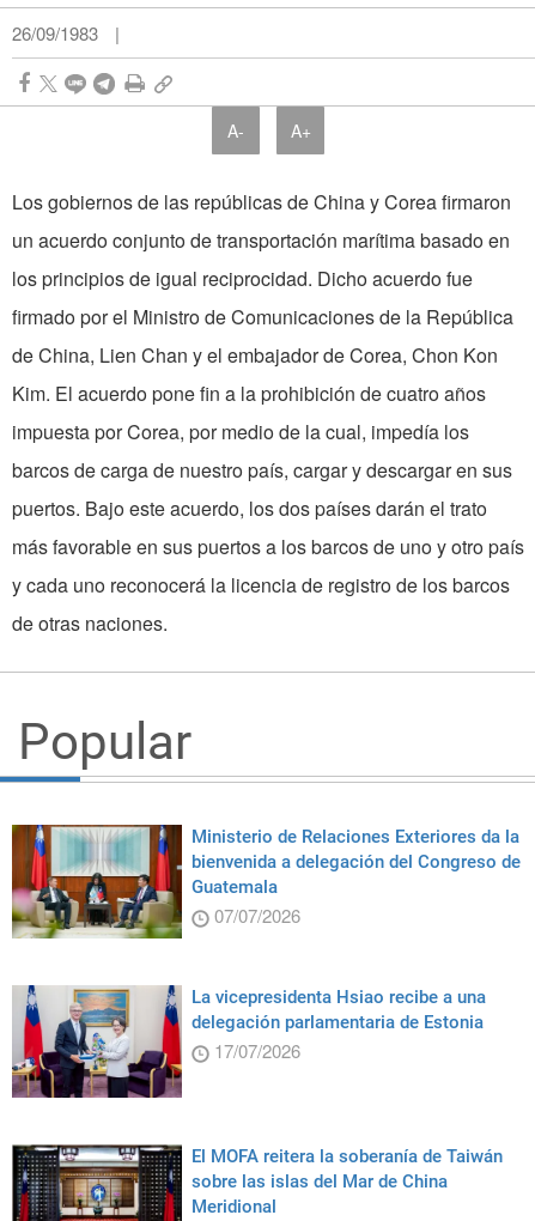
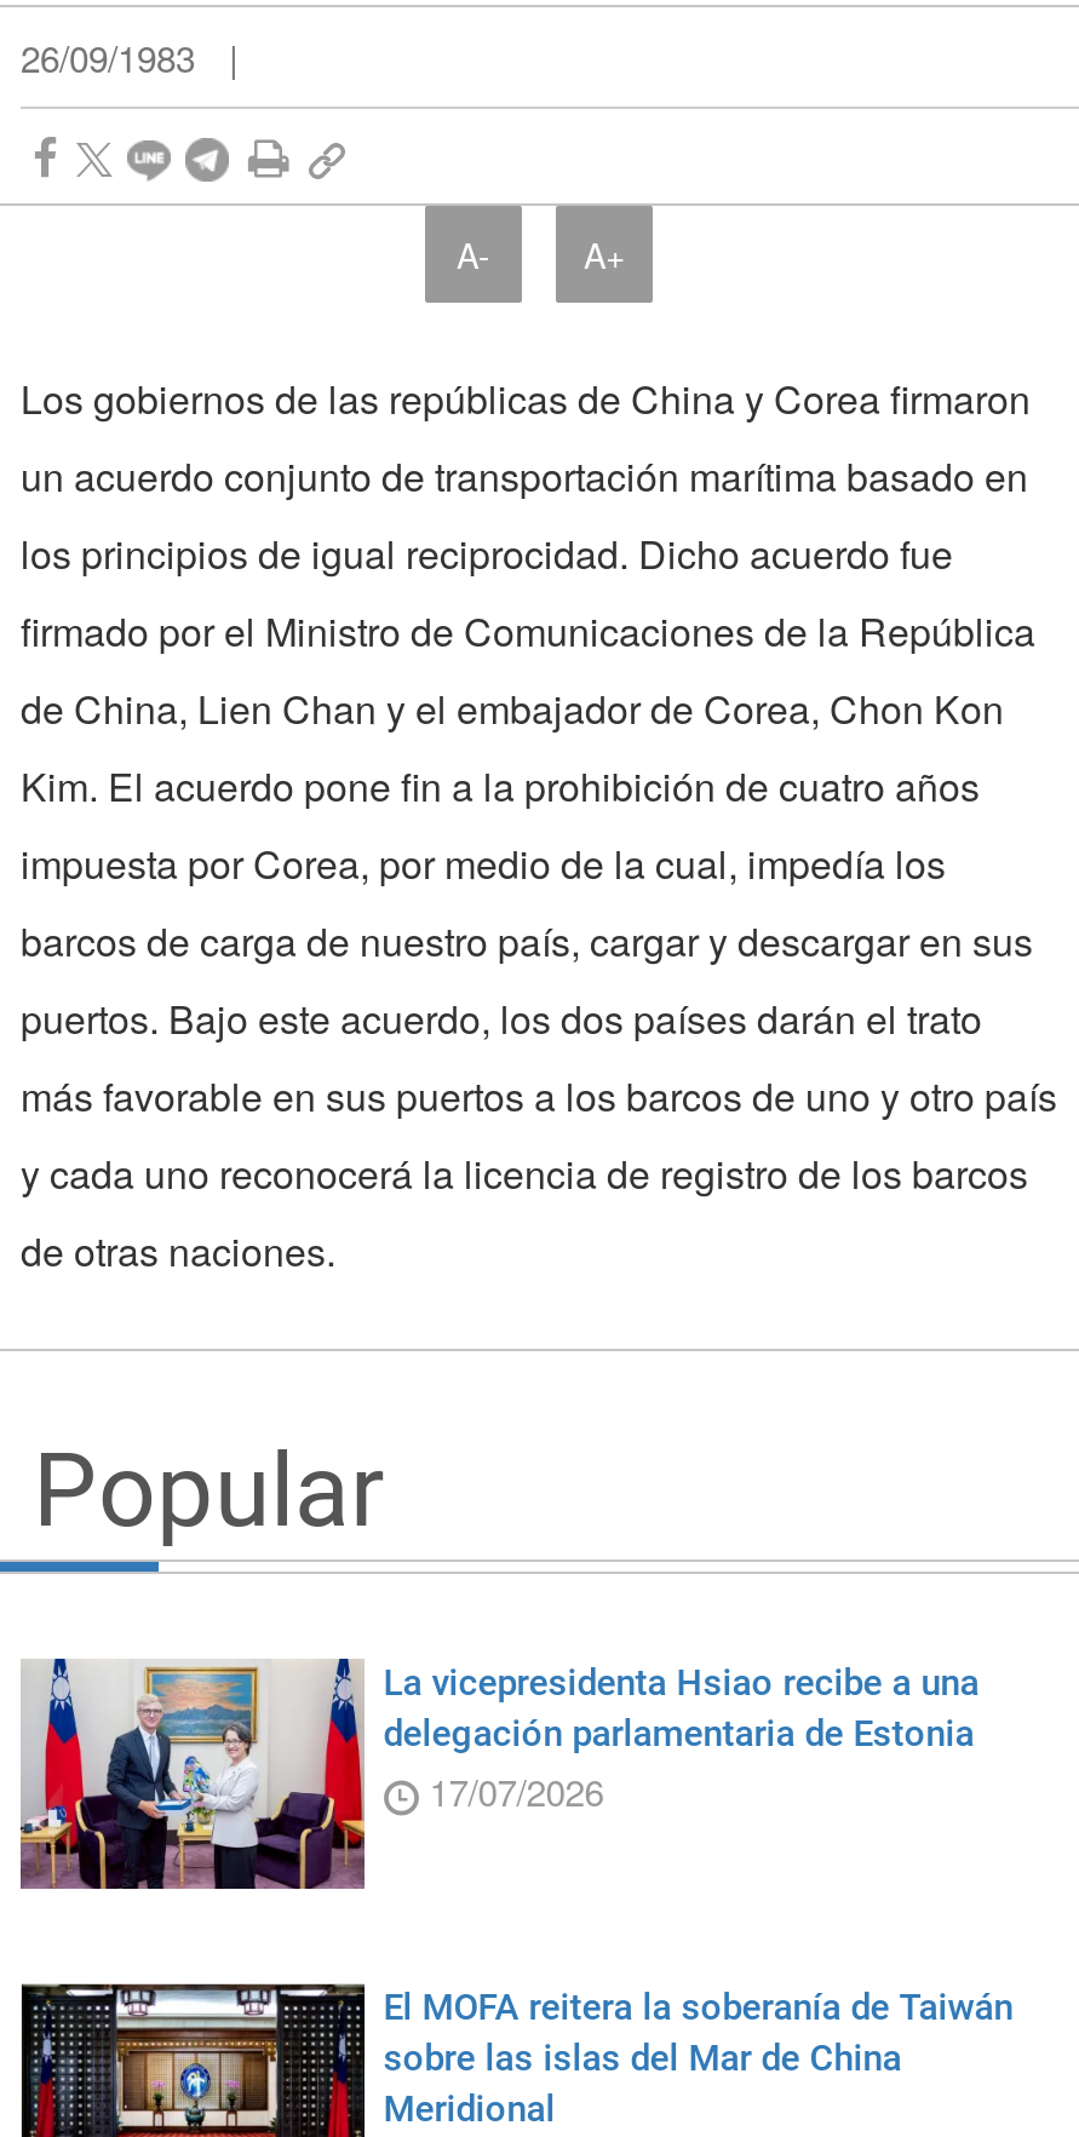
[11,824,520,940] [image] | Ministerio de Relaciones Exteriores da la | bienvenida a delegación del Congreso de | Guatemala | 07/07/2026 -> none

